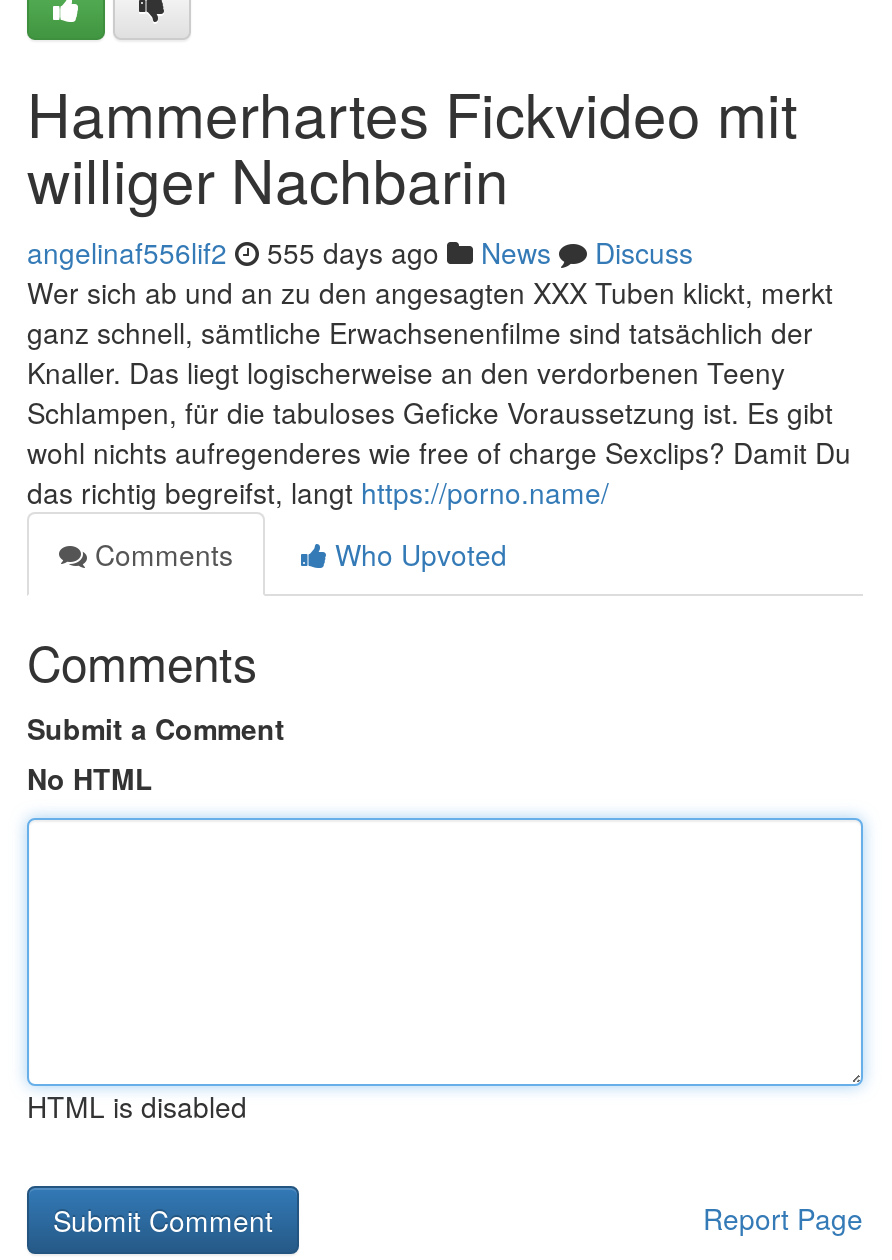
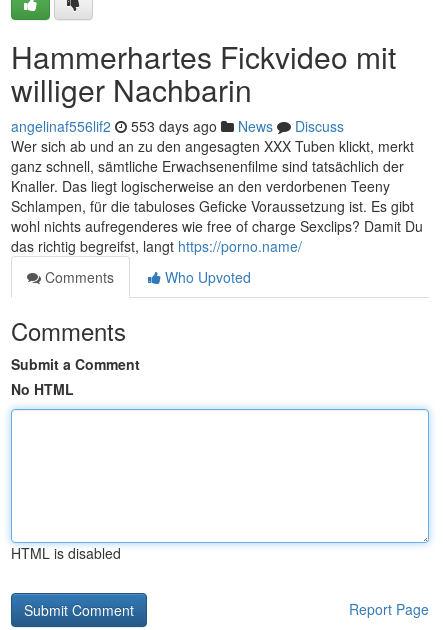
[27,232,693,272] angelinaf556lif2 555 days ago News Discuss -> [11,116,344,136] angelinaf556lif2 553 days ago News Discuss

